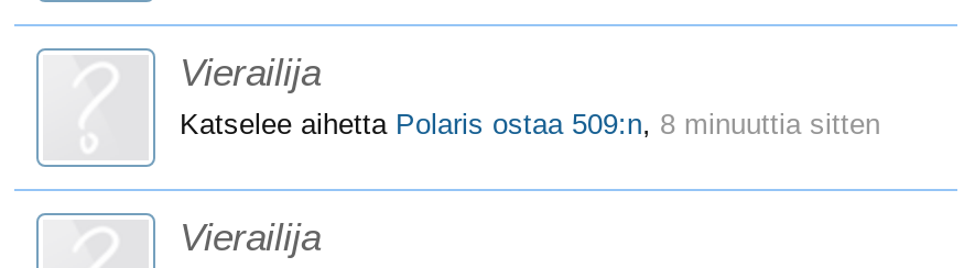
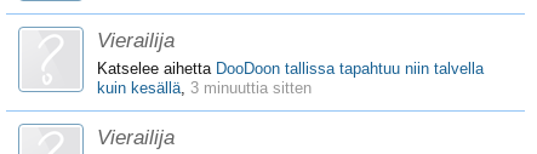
[180,107,880,140] Katselee aihetta Polaris ostaa 509:n, 8 minuuttia sitten -> [97,59,484,97] Katselee aihetta DooDoon tallissa tapahtuu niin talvella | kuin kesällä, 3 minuuttia sitten

